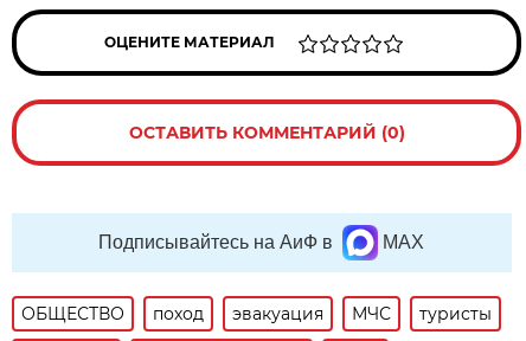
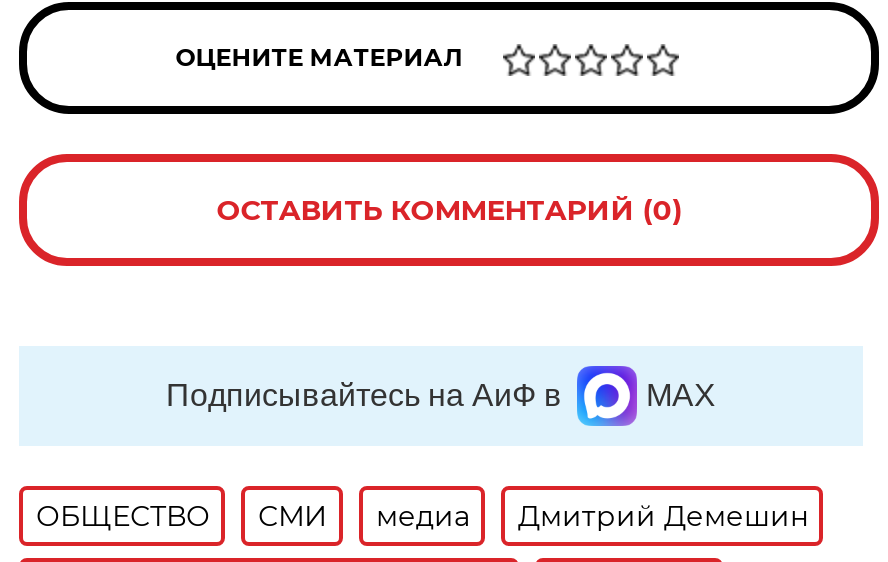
[153,303,492,324] поход | эвакуация | МЧС | туристы -> [258,498,808,534] СМИ | медиа | Дмитрий Демешин

